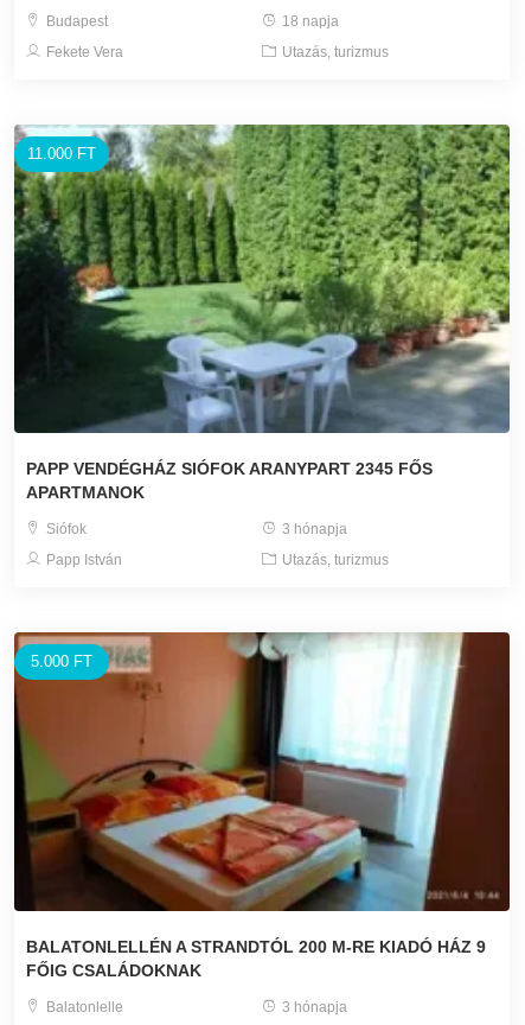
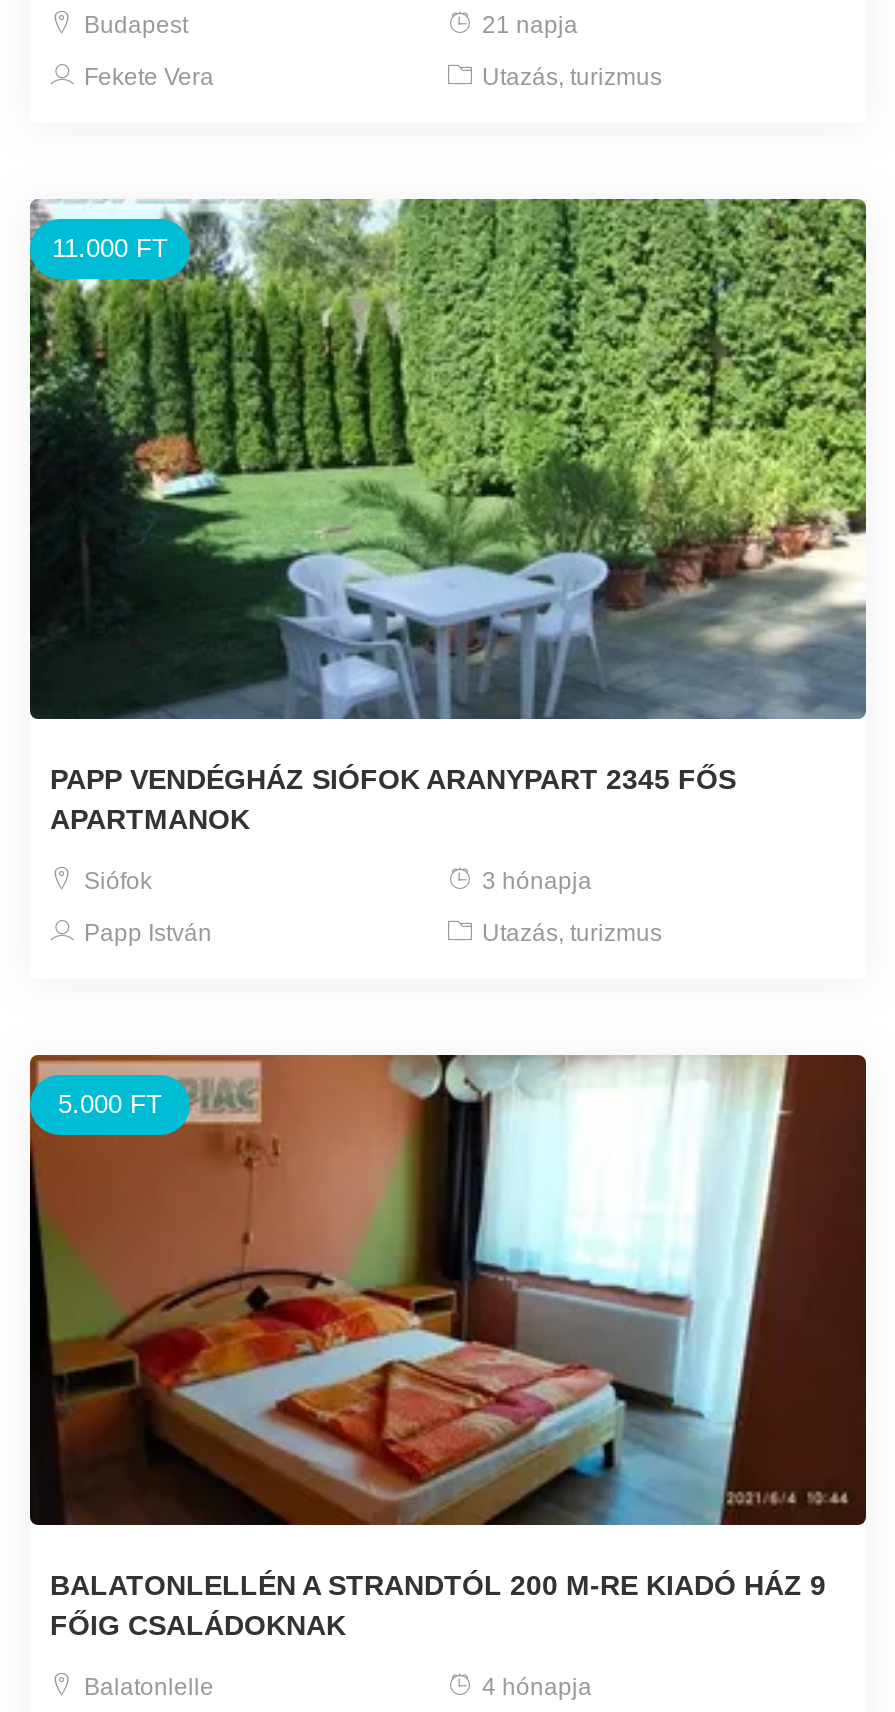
[278,13,339,30] 18 napja -> [476,11,578,39] 21 napja
[278,999,347,1016] 3 hónapja -> [476,1674,592,1702] 4 hónapja

